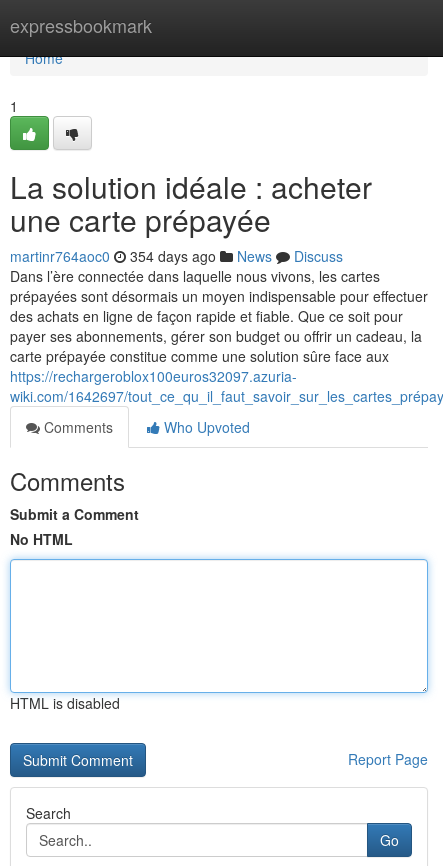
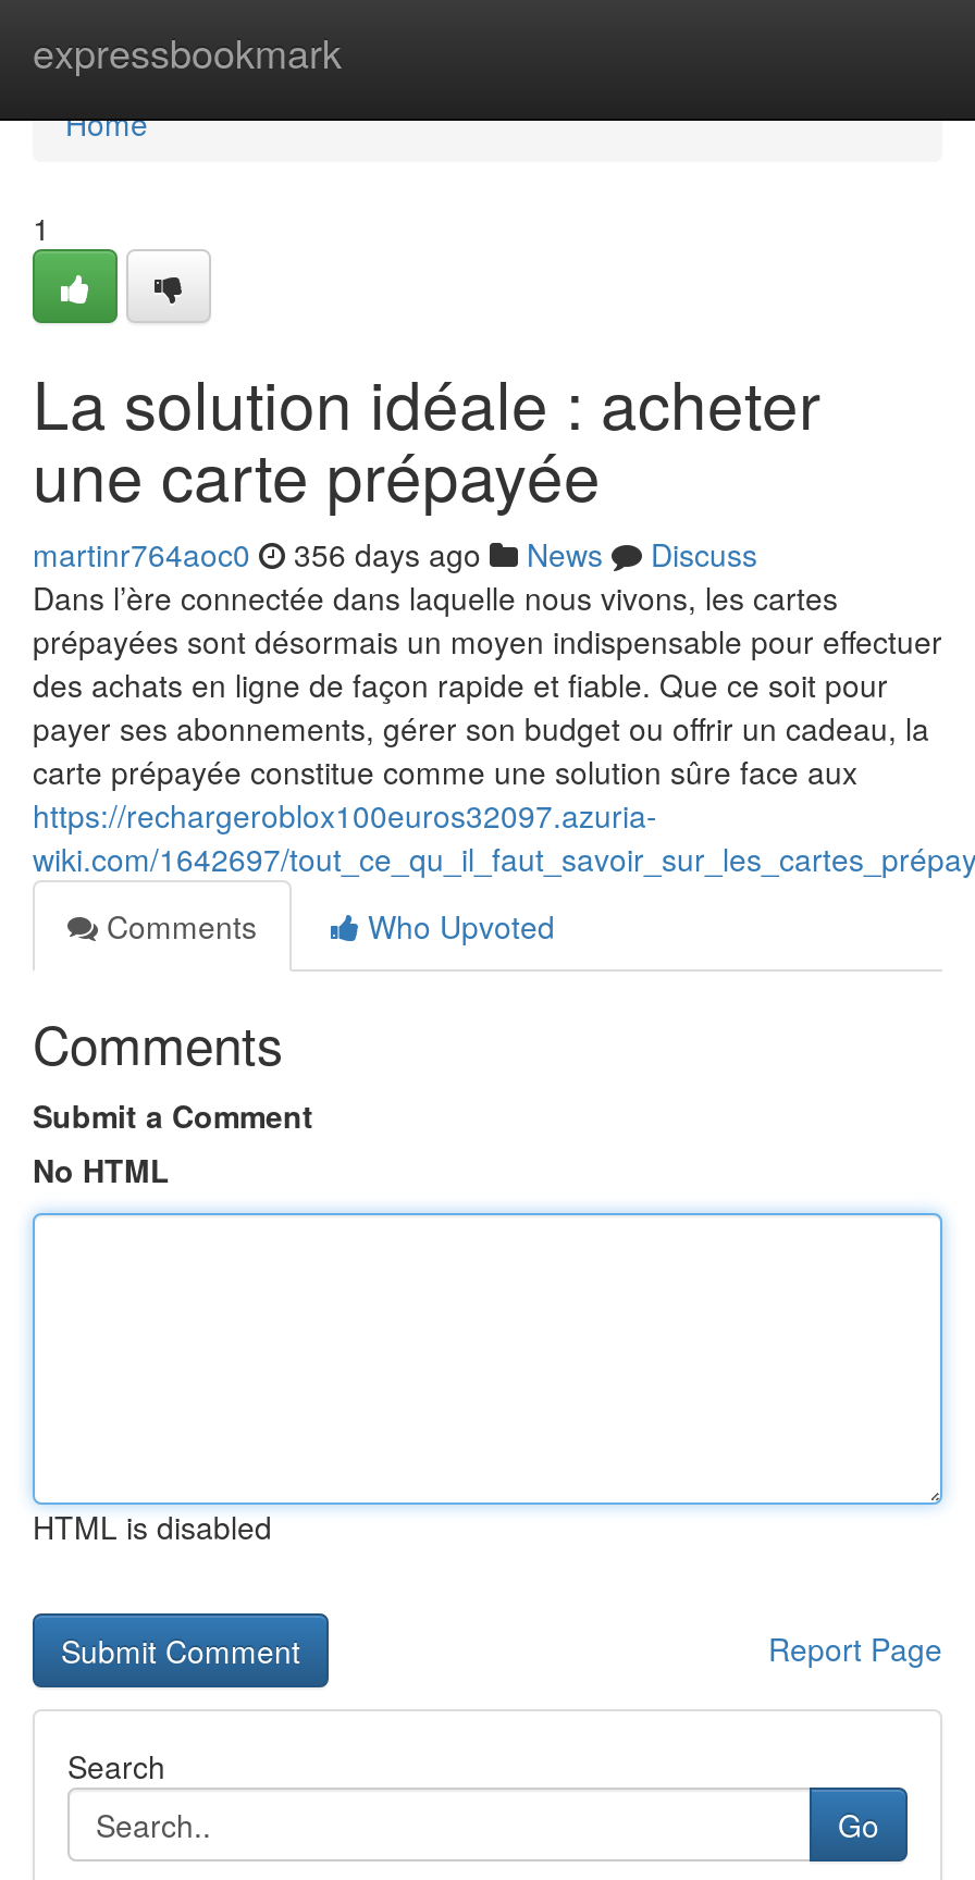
[10,246,343,266] martinr764aoc0 354 days ago News Discuss -> [33,532,757,576] martinr764aoc0 356 days ago News Discuss

